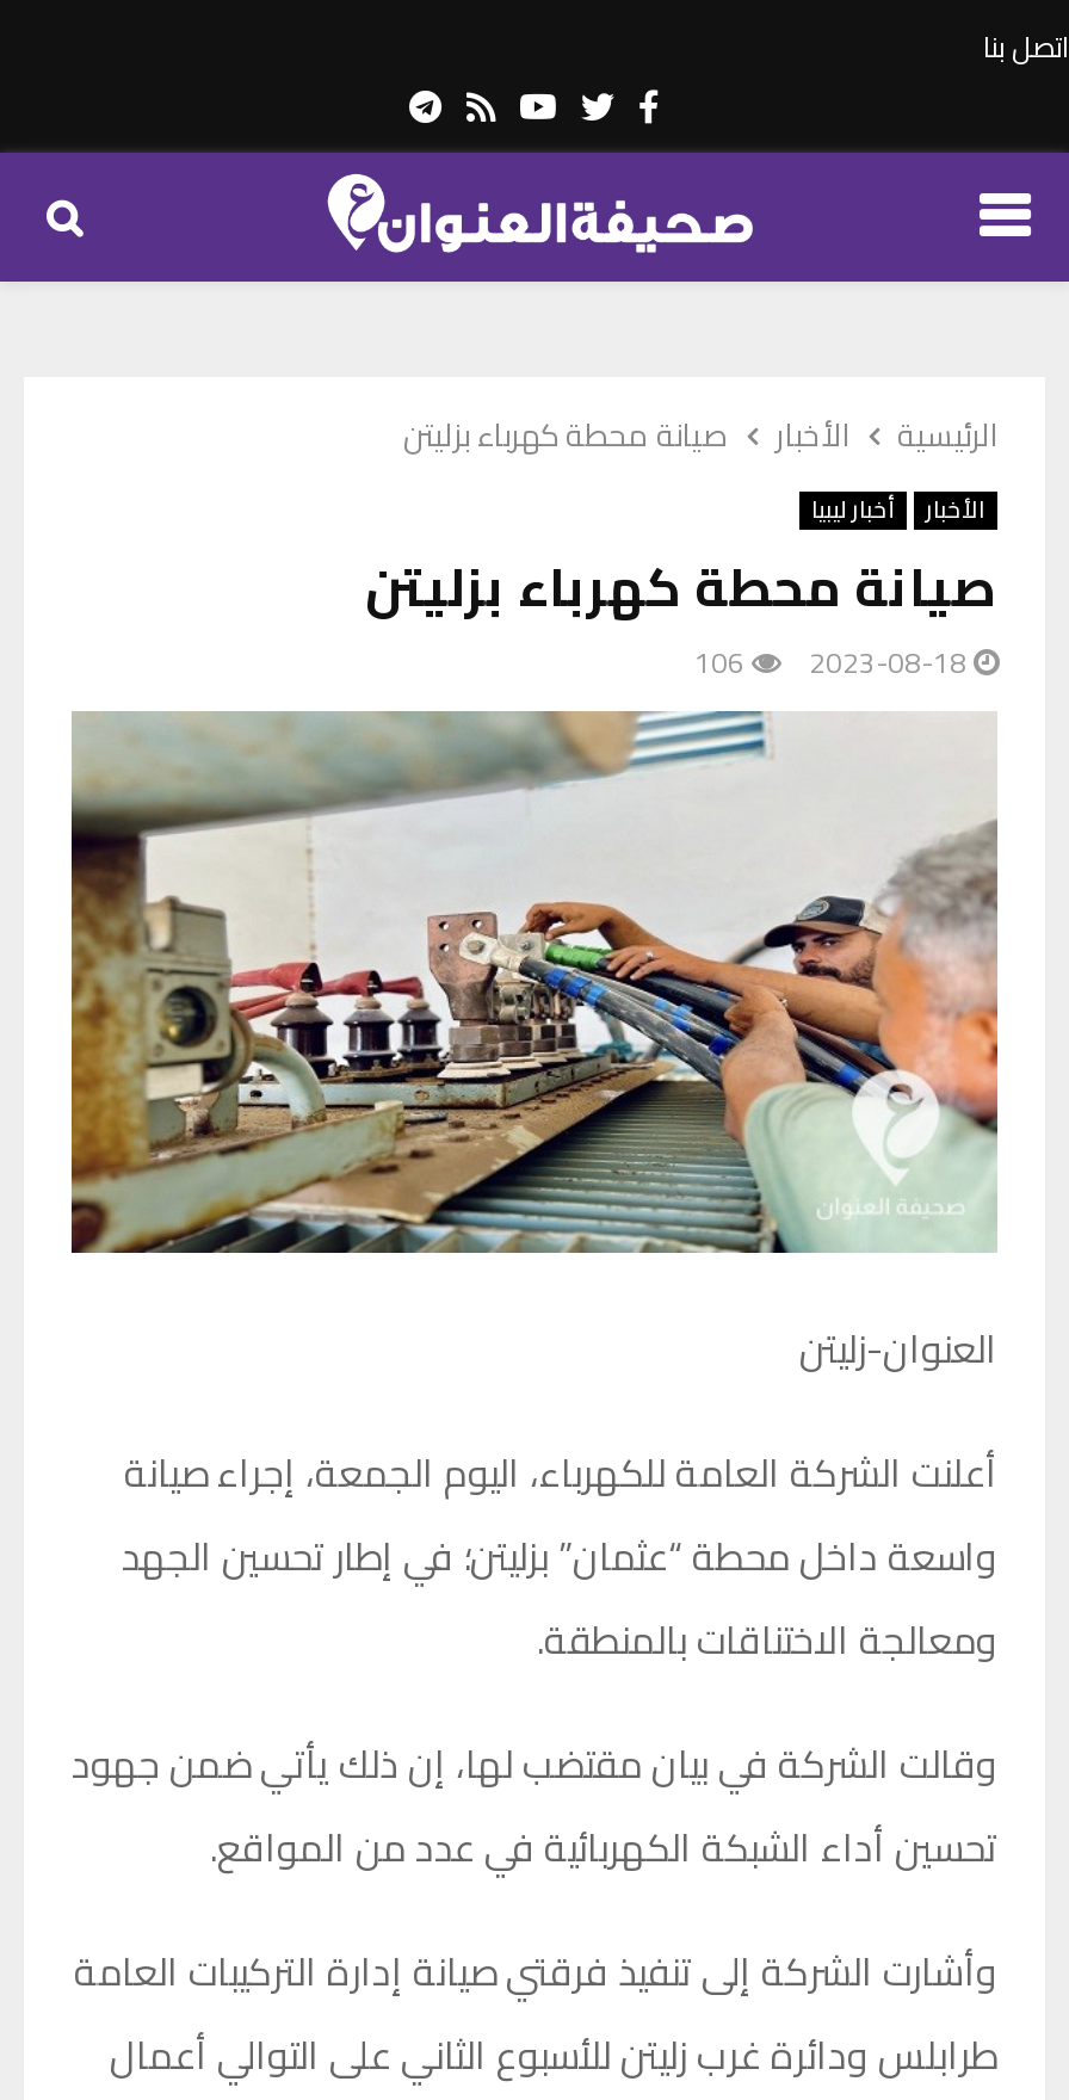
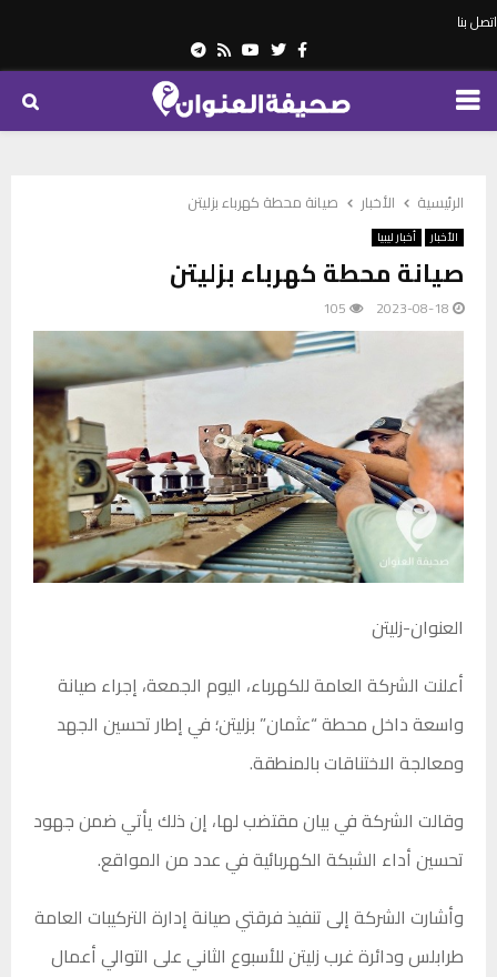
[694,635,966,690] 106 2023-08-18 -> [323,295,449,321] 105 2023-08-18

